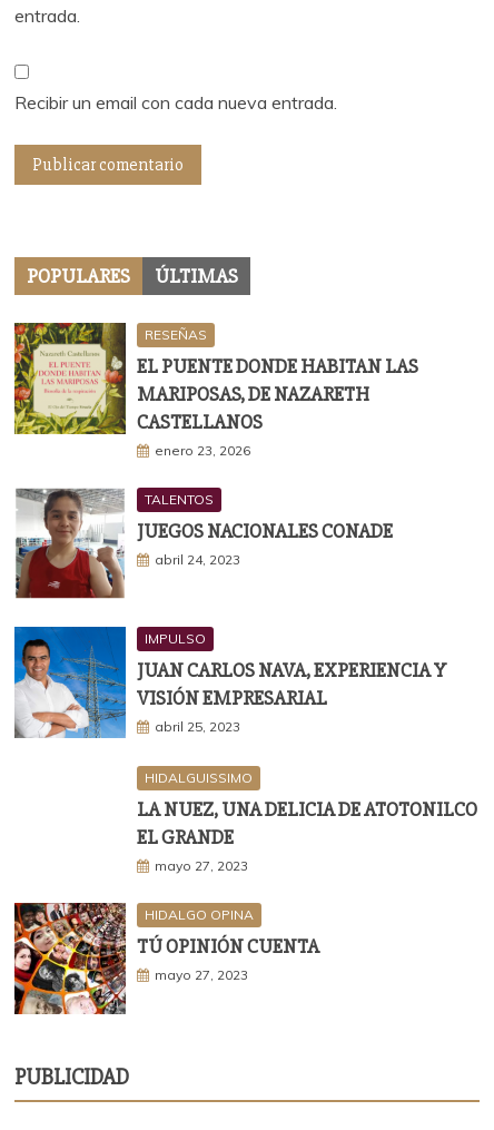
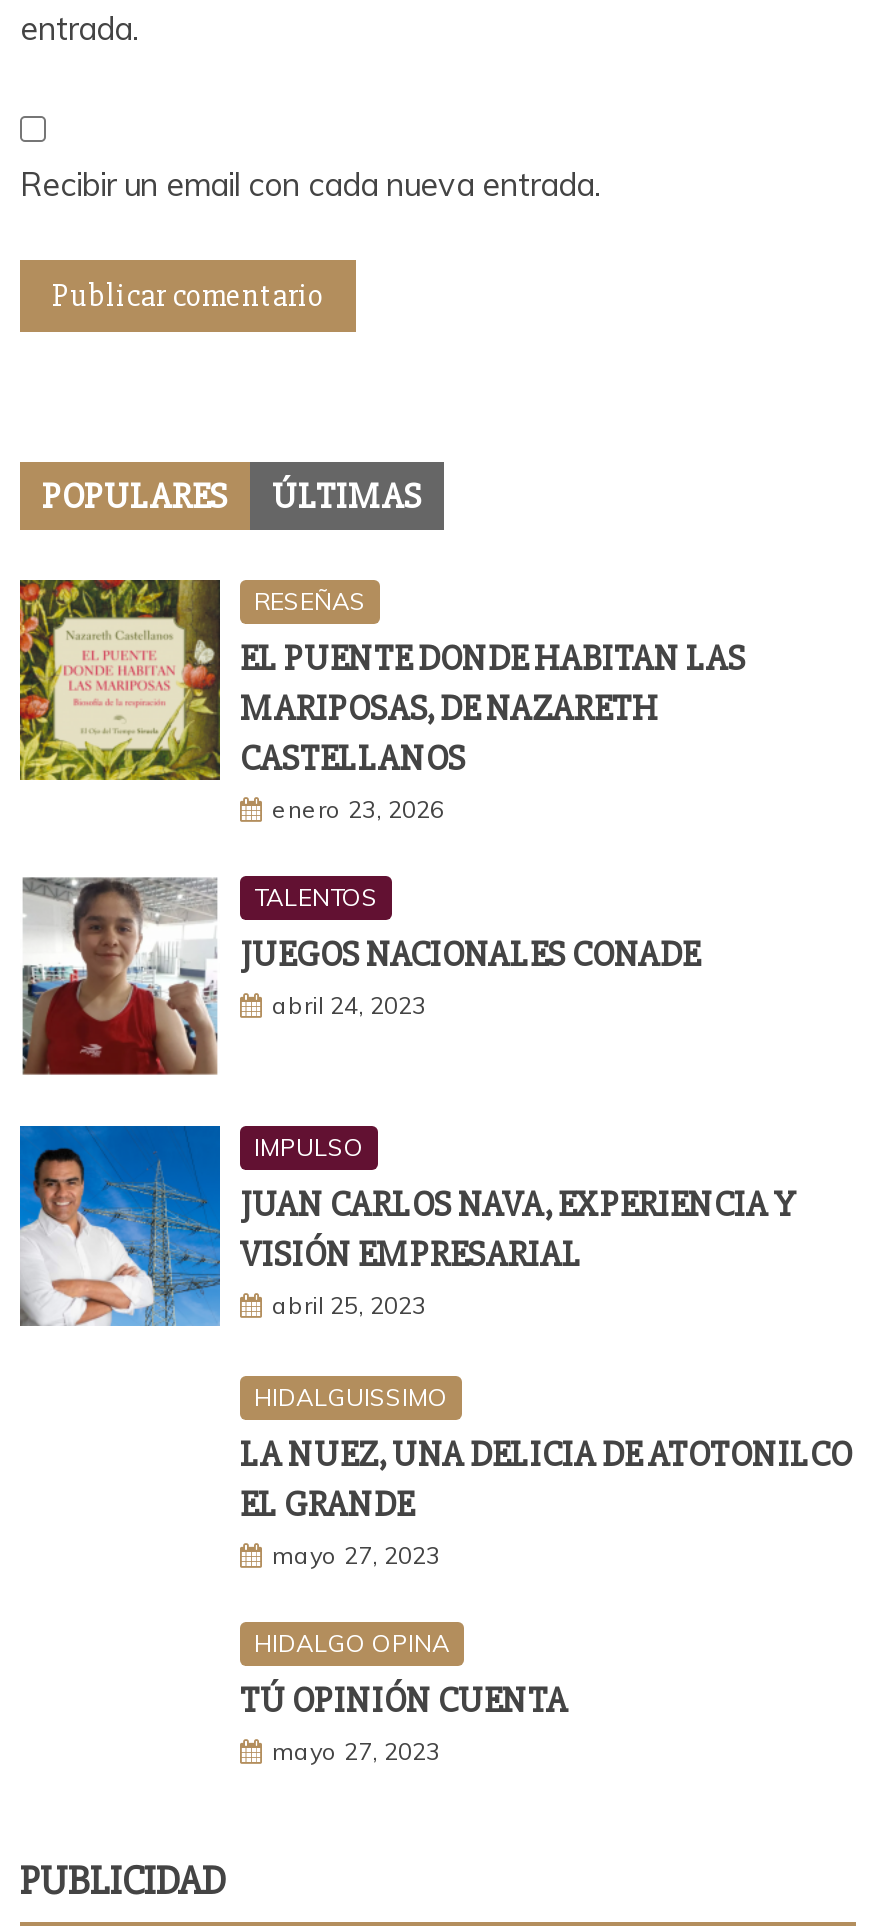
[13,902,127,1015] [image] -> none

